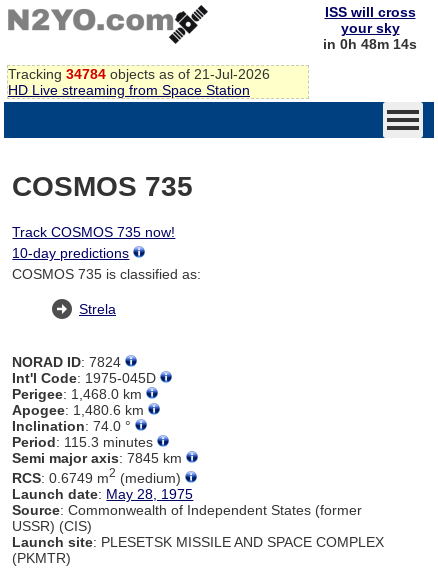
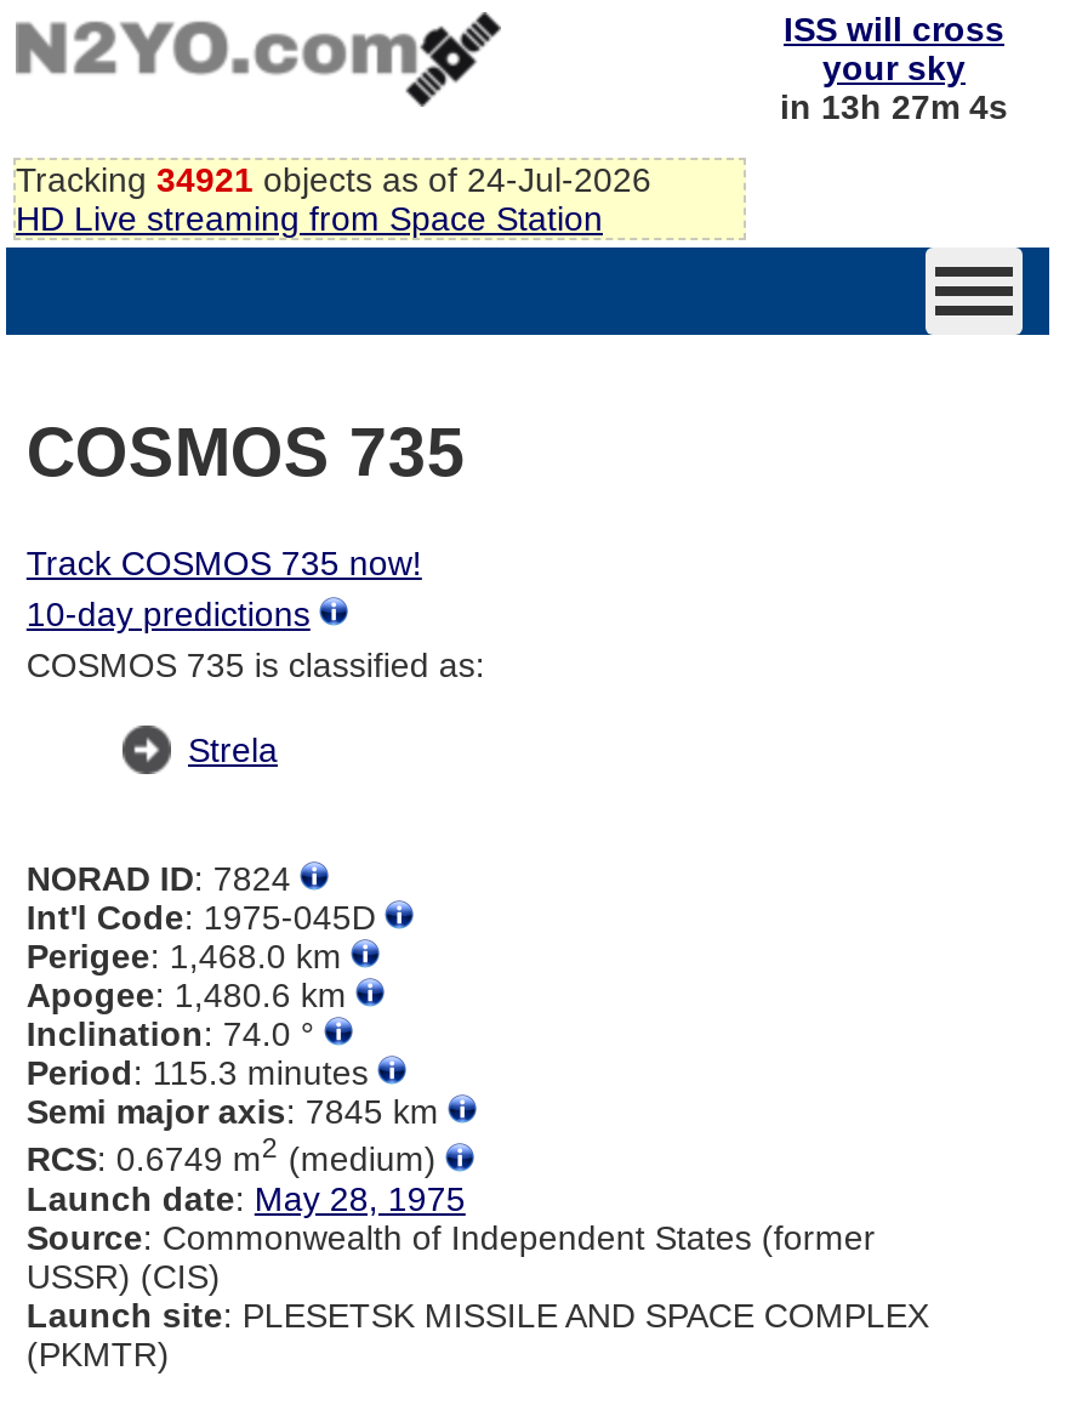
[323,36,417,52] in 0h 48m 14s -> [780,87,1008,126] in 13h 27m 4s
[8,66,270,82] Tracking 34784 objects as of 21-Jul-2026 -> [16,160,651,198] Tracking 34921 objects as of 24-Jul-2026

